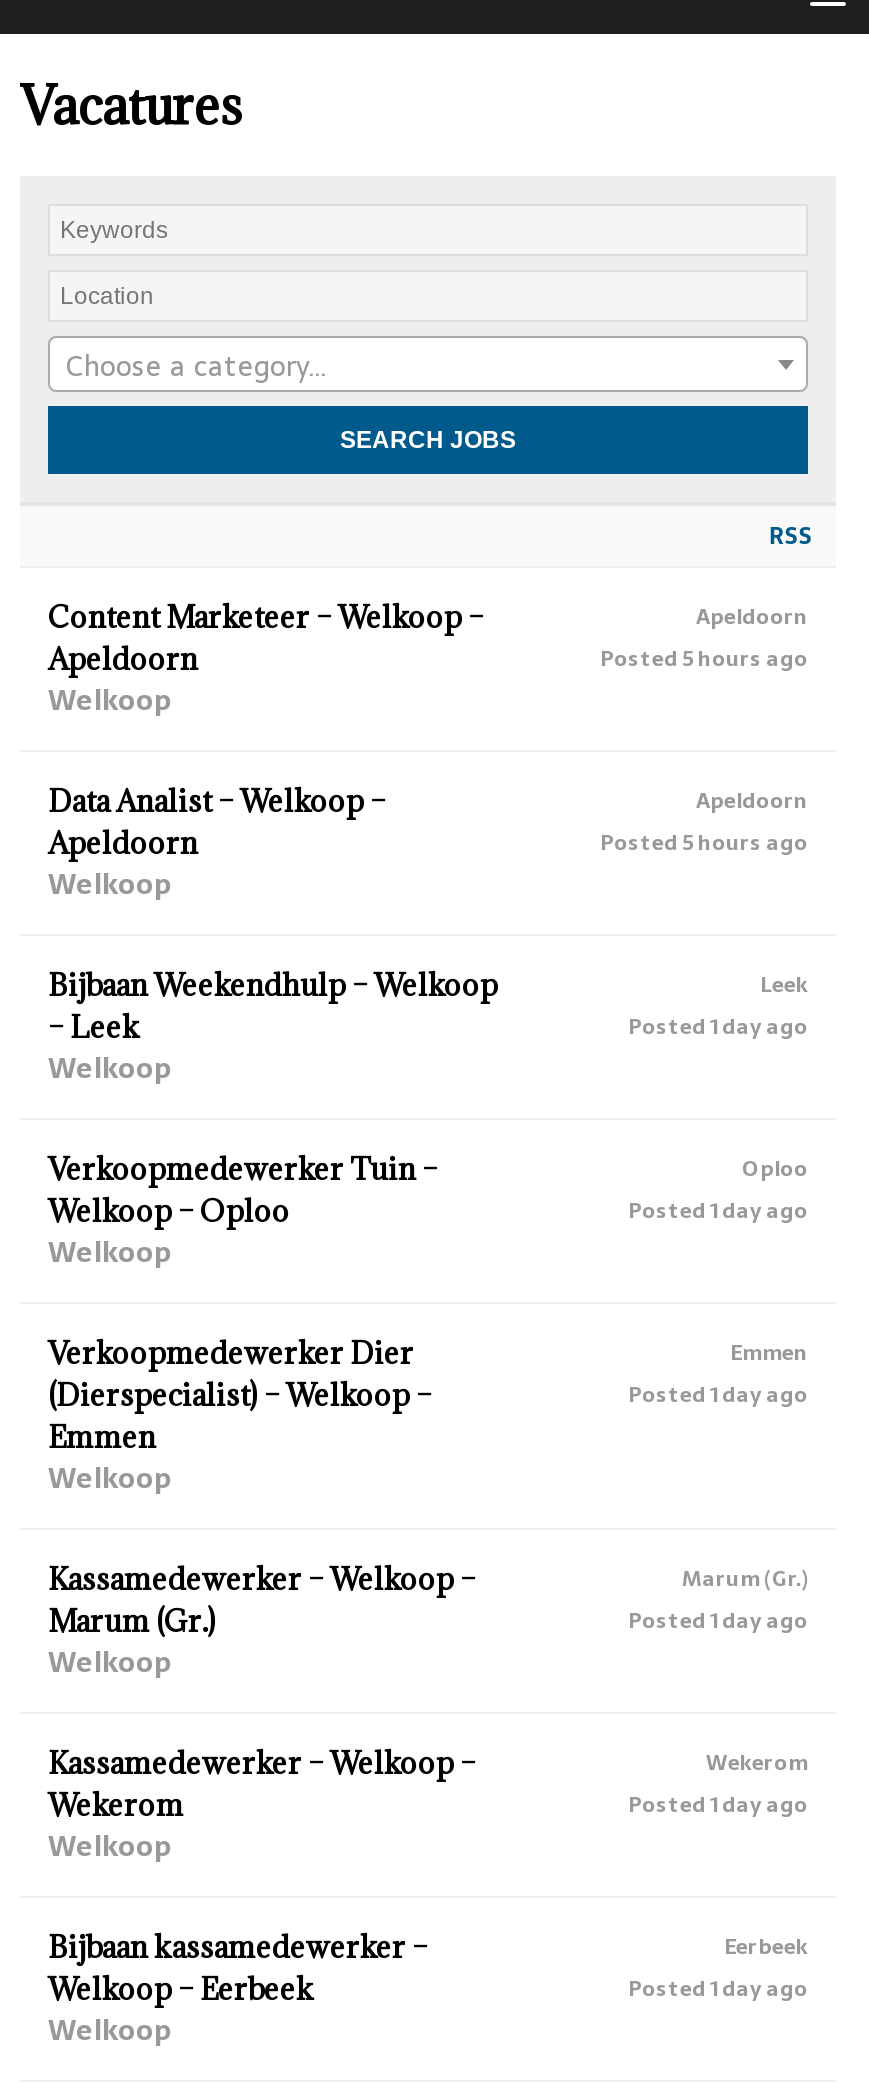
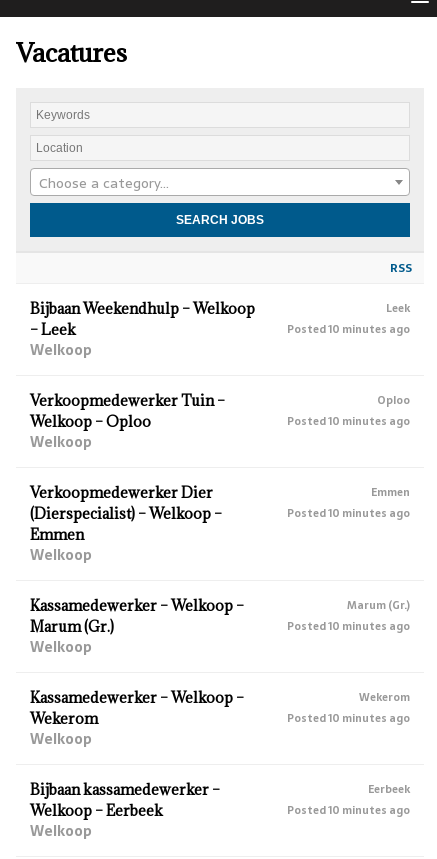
[48,597,484,721] Content Marketeer – Welkoop – | Apeldoorn | Welkoop -> none
[600,599,808,675] Apeldoorn | Posted 5 hours ago -> none
[48,781,386,905] Data Analist – Welkoop – | Apeldoorn | Welkoop -> none
[600,783,808,859] Apeldoorn | Posted 5 hours ago -> none
[628,1009,808,1043] Posted 1 day ago -> [287,321,410,338] Posted 10 minutes ago
[628,1193,808,1227] Posted 1 day ago -> [287,413,410,430] Posted 10 minutes ago
[628,1377,808,1411] Posted 1 day ago -> [287,505,410,522] Posted 10 minutes ago
[628,1603,808,1637] Posted 1 day ago -> [287,618,410,635] Posted 10 minutes ago
[628,1787,808,1821] Posted 1 day ago -> [287,710,410,727] Posted 10 minutes ago
[628,1971,808,2005] Posted 1 day ago -> [287,802,410,819] Posted 10 minutes ago

